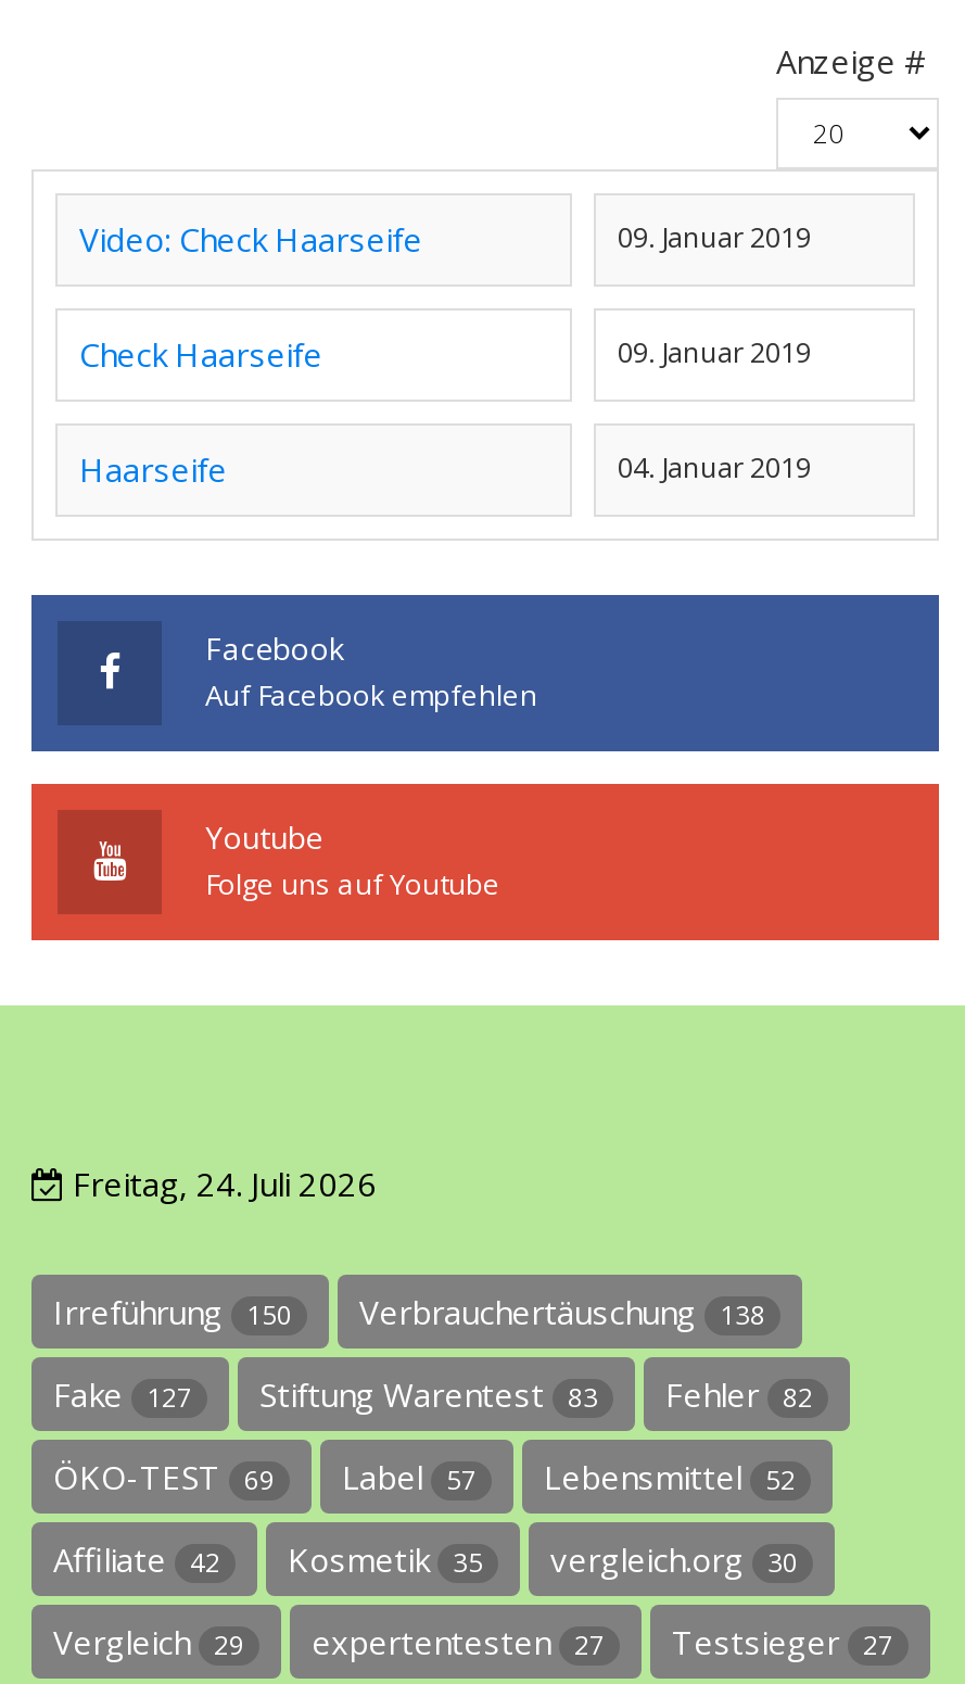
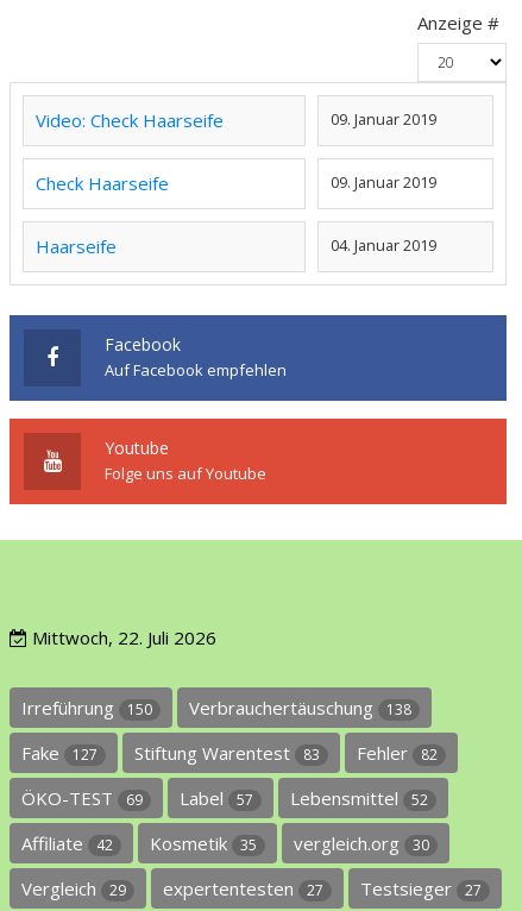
[64,1163,377,1206] Freitag, 24. Juli 2026 -> [27,626,216,650] Mittwoch, 22. Juli 2026

